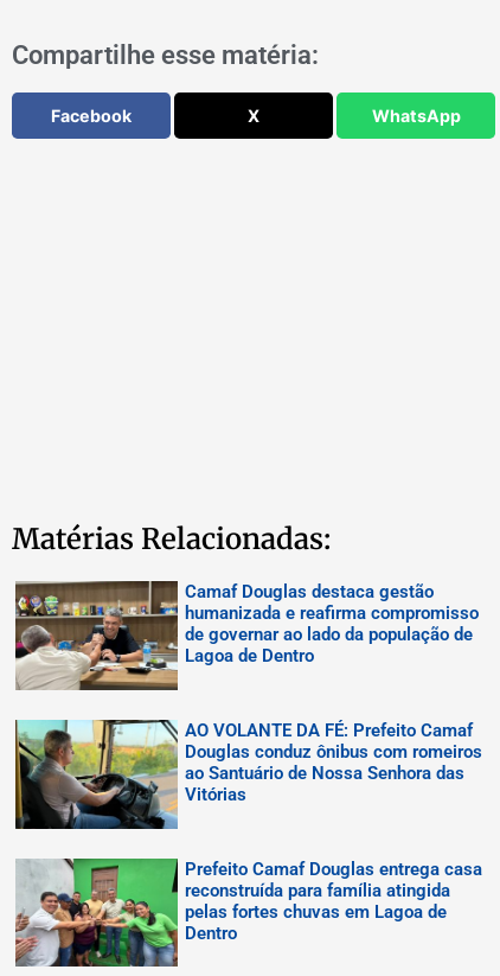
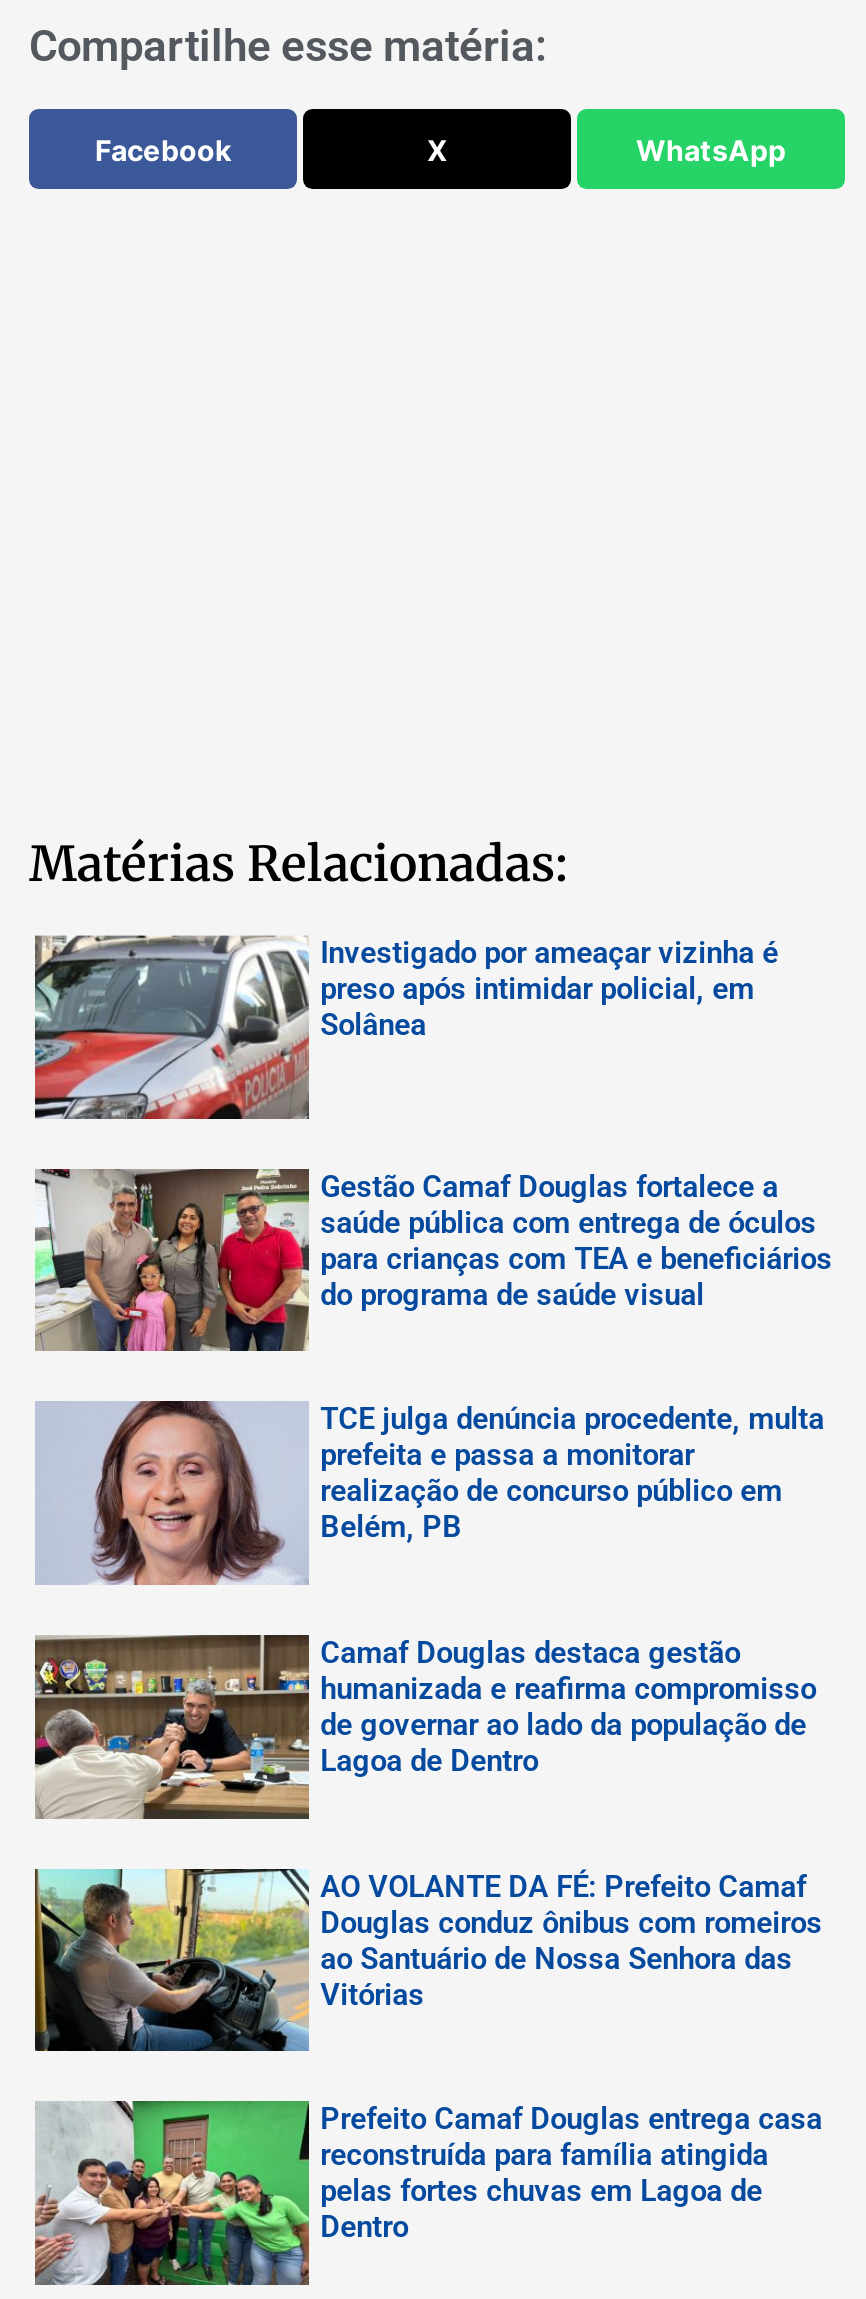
none -> [33,935,778,1121] [image] | Investigado por ameaçar vizinha é | preso após intimidar policial, em | Solânea
none -> [33,1167,832,1546] [image] | Gestão Camaf Douglas fortalece a | saúde pública com entrega de óculos | para crianças com TEA e beneficiários | do programa de saúde visual | TCE julga denúncia procedente, multa | prefeita e passa a monitorar | realização de concurso público em | Belém, PB
none -> [35,1401,309,1587] [image]

